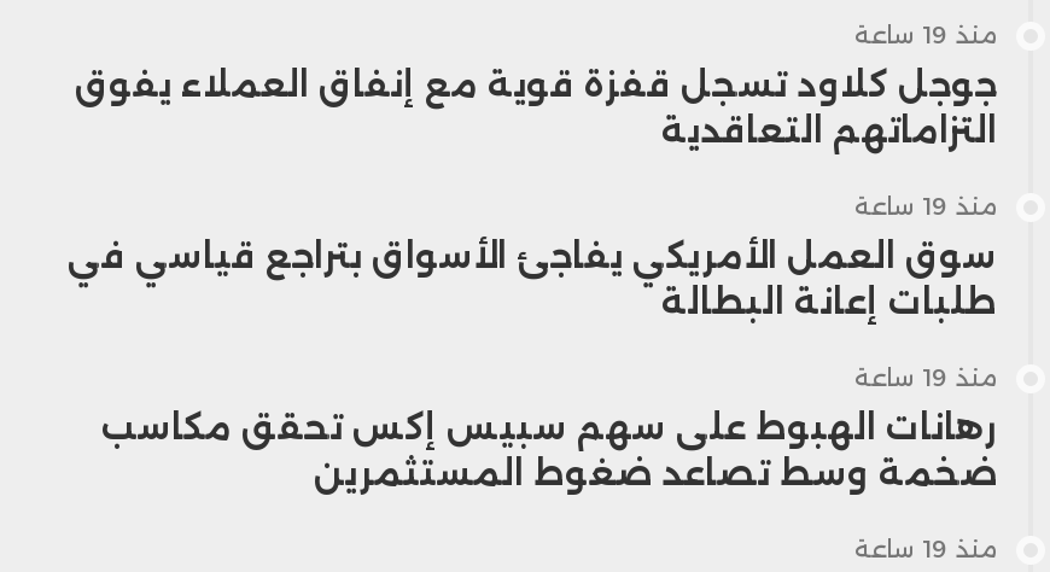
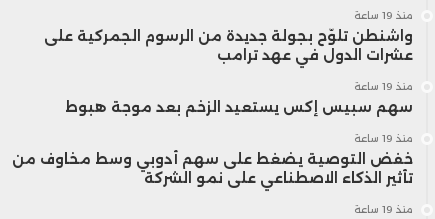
[75,62,997,152] جوجل كلاود تسجل قفزة قوية مع إنفاق العملاء يفوق | التزاماتهم التعاقدية -> [44,27,413,64] واشنطن تلوّح بجولة جديدة من الرسوم الجمركية على | عشرات الدول في عهد ترامب
[68,234,997,323] سوق العمل الأمريكي يفاجئ الأسواق بتراجع قياسي في | طلبات إعانة البطالة -> [65,98,413,116] سهم سبيس إكس يستعيد الزخم بعد موجة هبوط
[101,405,997,494] رهانات الهبوط على سهم سبيس إكس تحقق مكاسب | ضخمة وسط تصاعد ضغوط المستثمرين -> [12,150,413,187] خفض التوصية يضغط على سهم أدوبي وسط مخاوف من | تأثير الذكاء الاصطناعي على نمو الشركة

